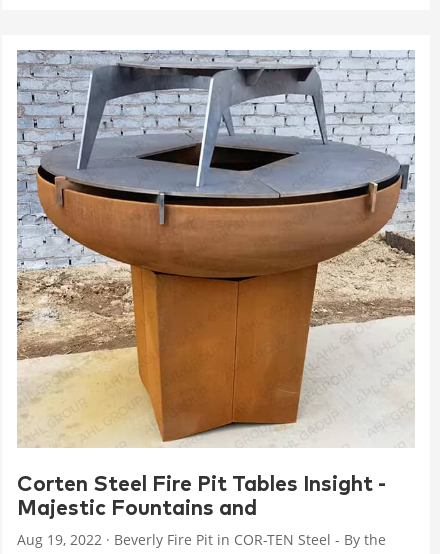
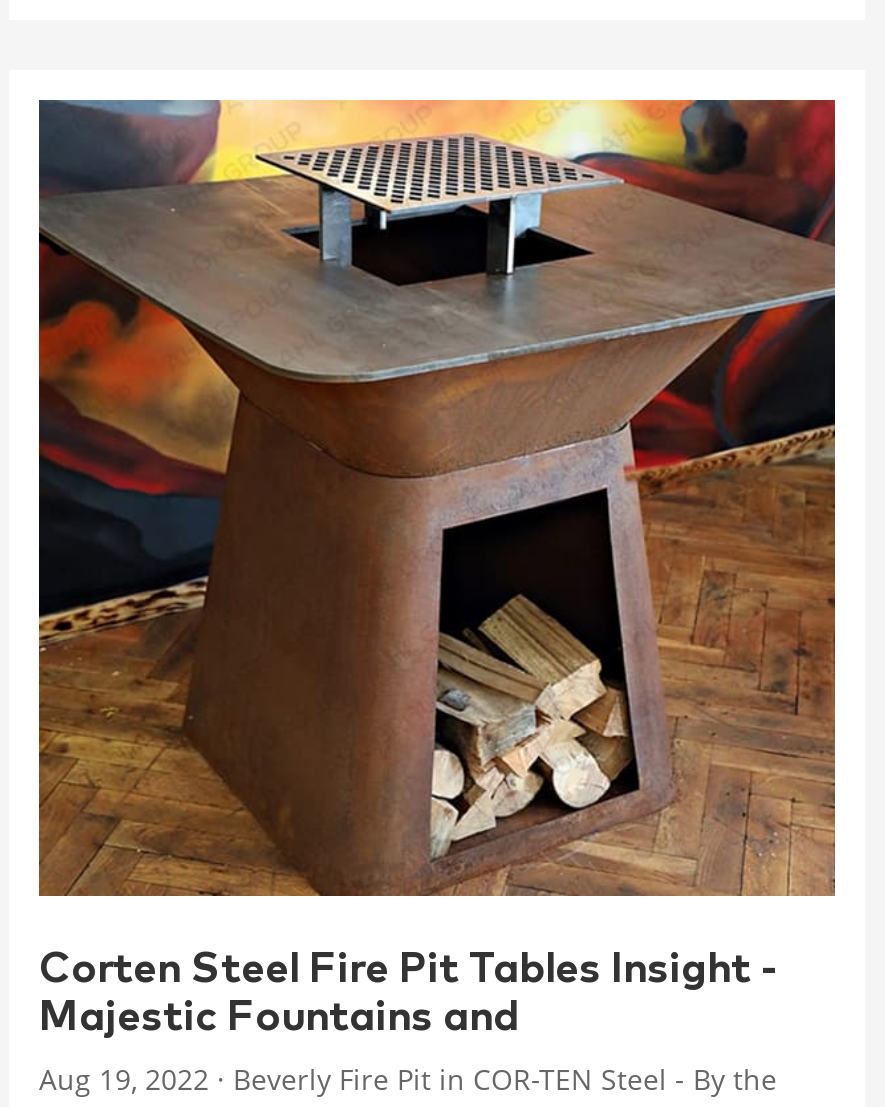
[16,49,415,448] [image] -> [37,98,837,898] [image]

